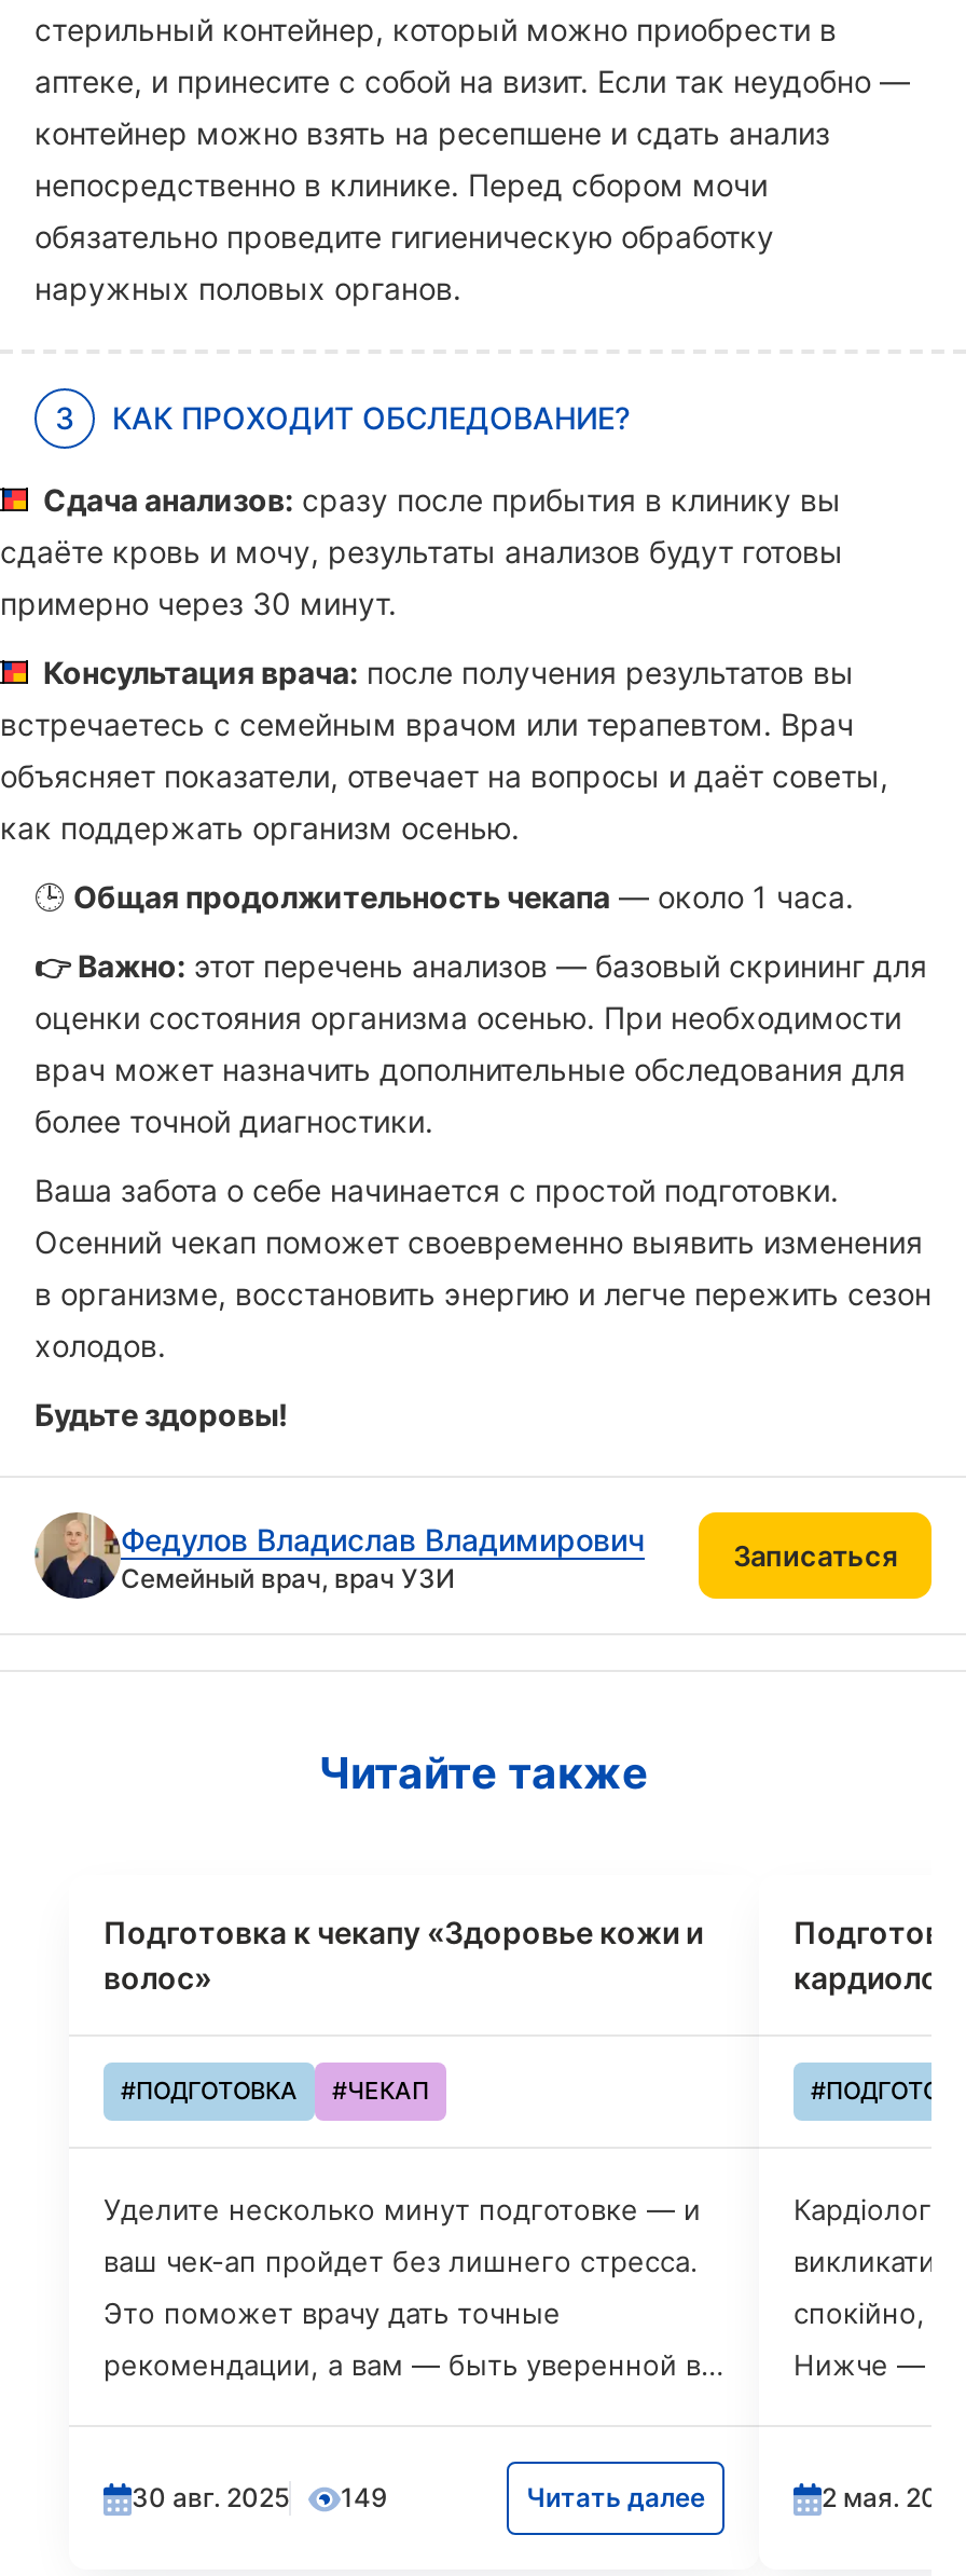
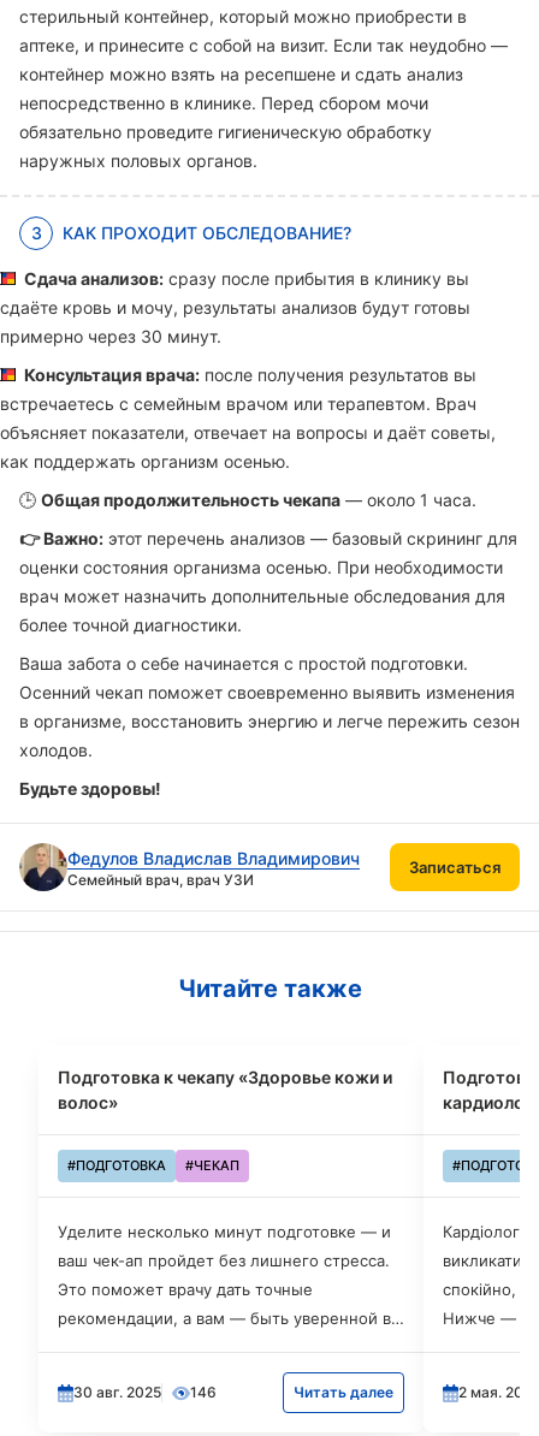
[132,2481,388,2513] 30 авг. 2025 149 -> [73,1383,217,1401] 30 авг. 2025 146

